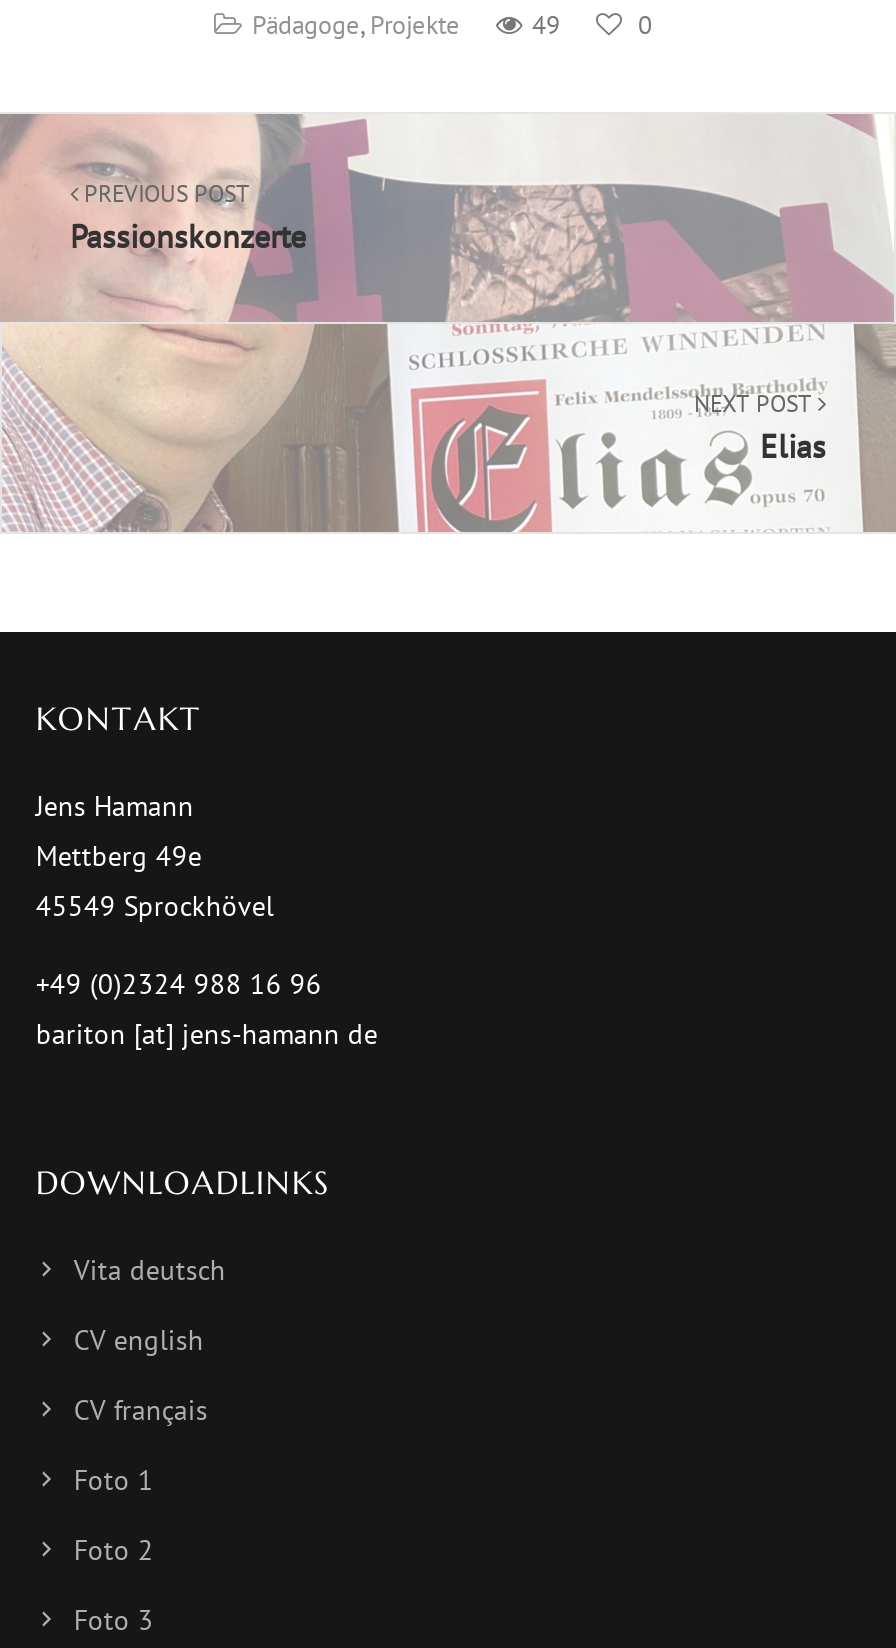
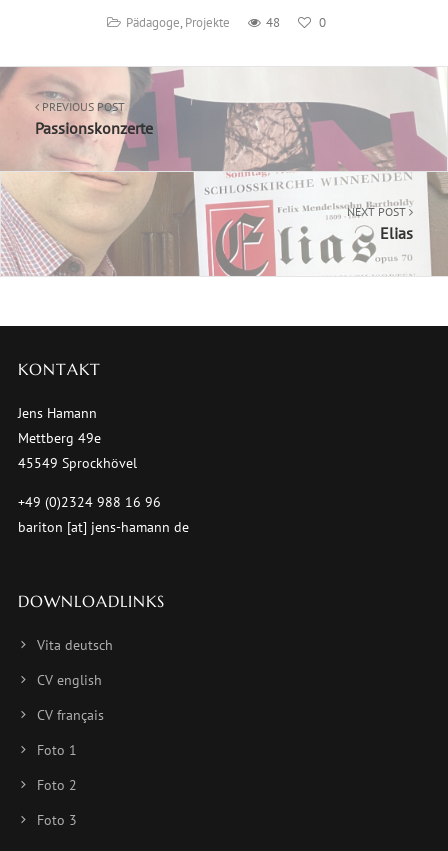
[532,9,566,43] 49 -> [266,14,283,31] 48

